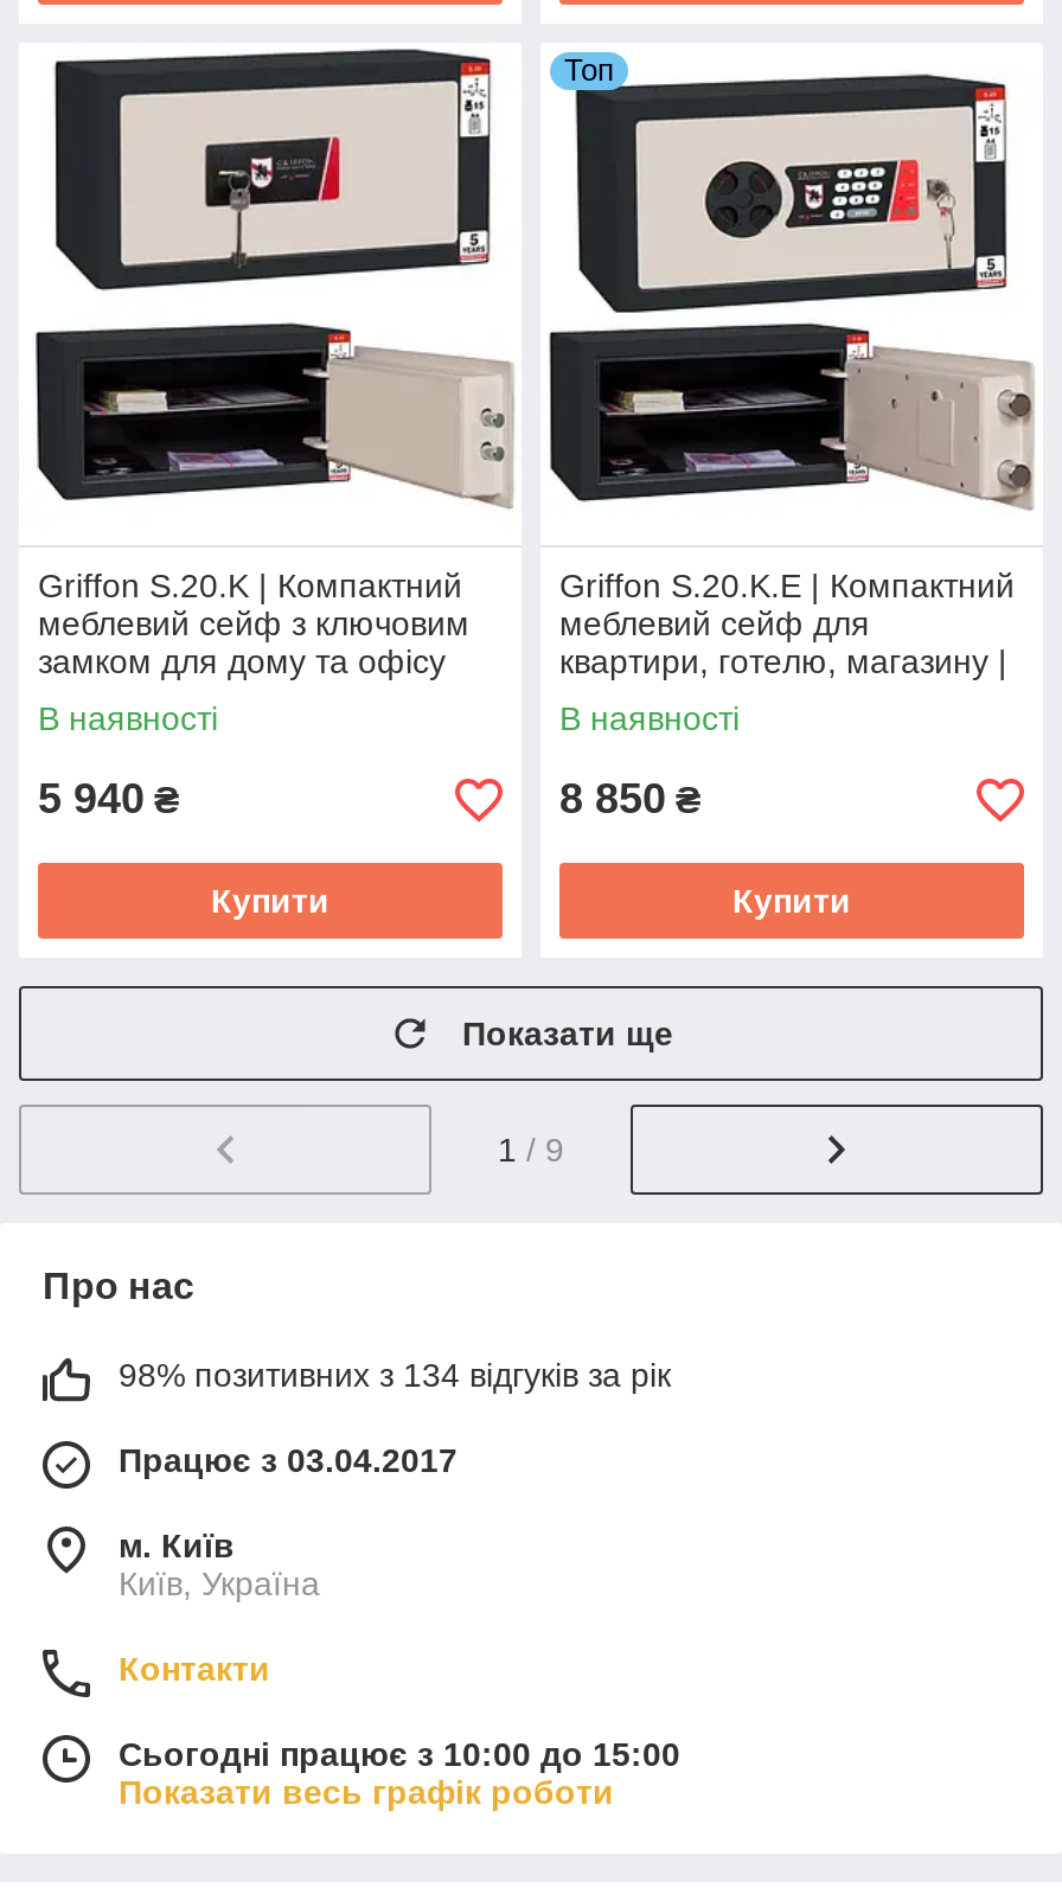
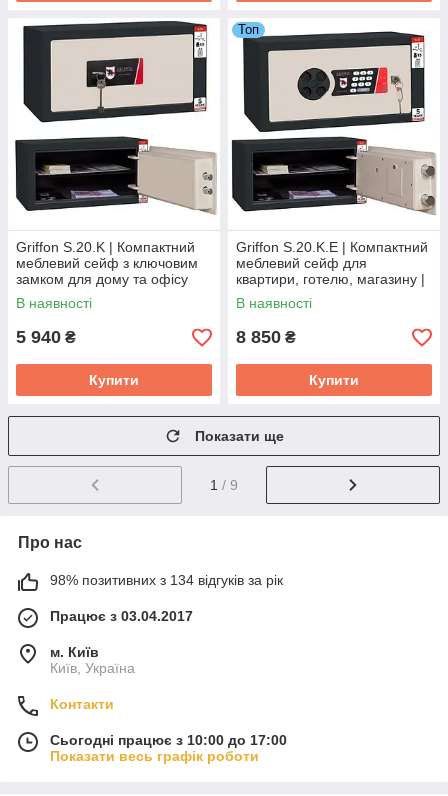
[119,1735,680,1773] Сьогодні працює з 10:00 до 15:00 -> [50,732,287,748] Сьогодні працює з 10:00 до 17:00

